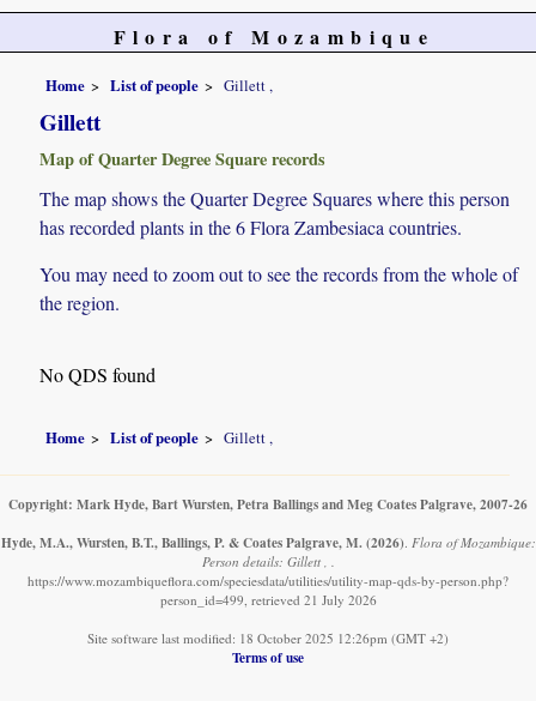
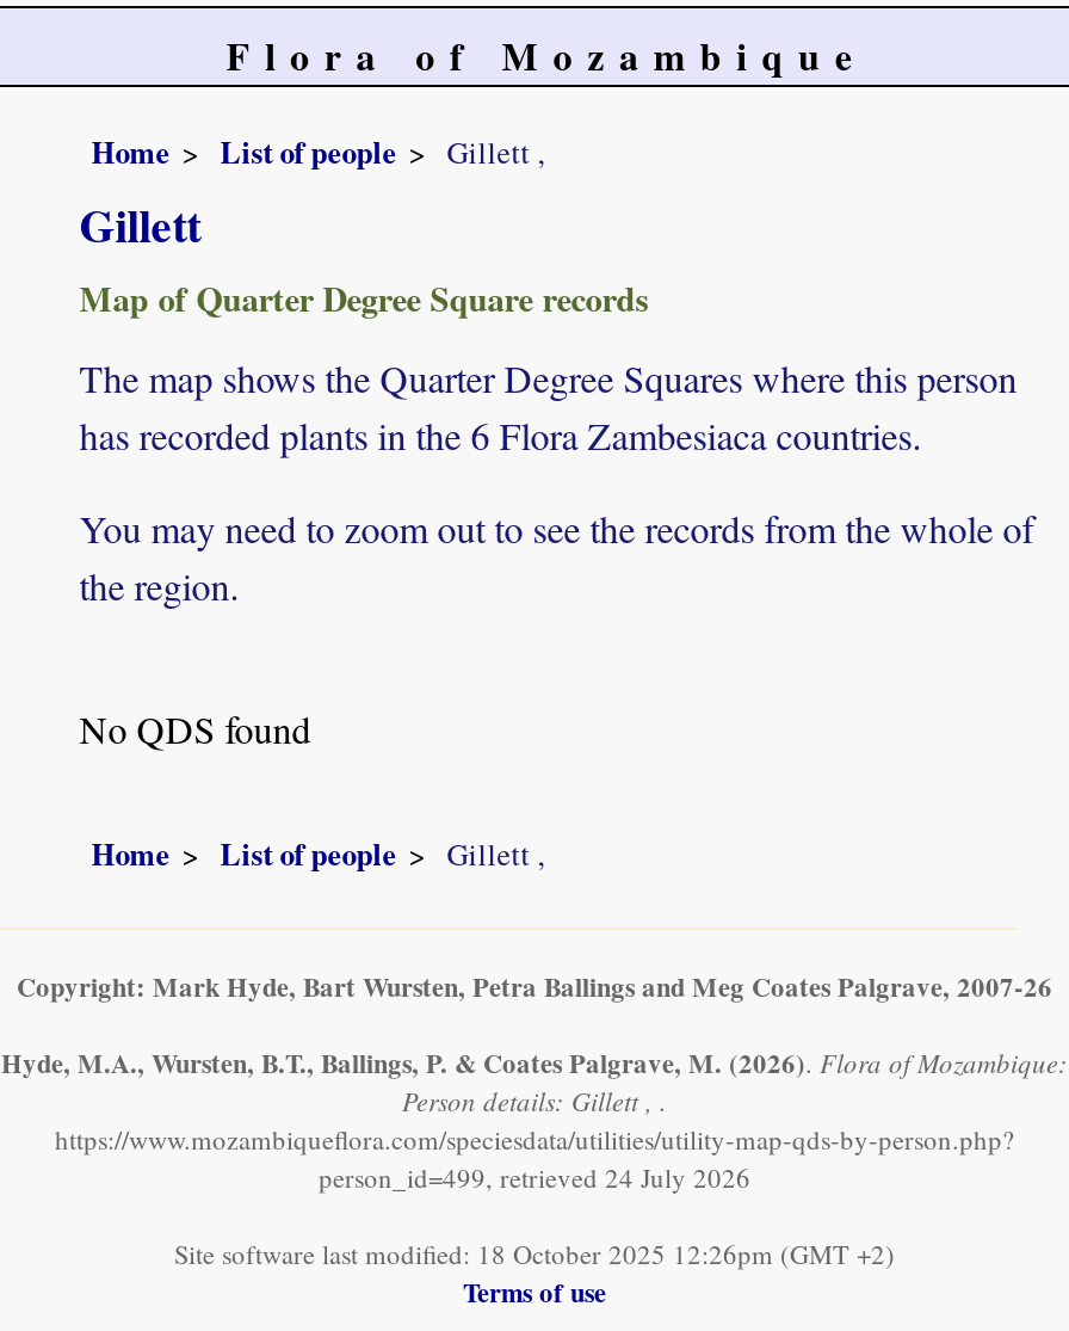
[160,591,376,609] person_id=499, retrieved 21 July 2026 -> [319,1160,750,1196] person_id=499, retrieved 24 July 2026

